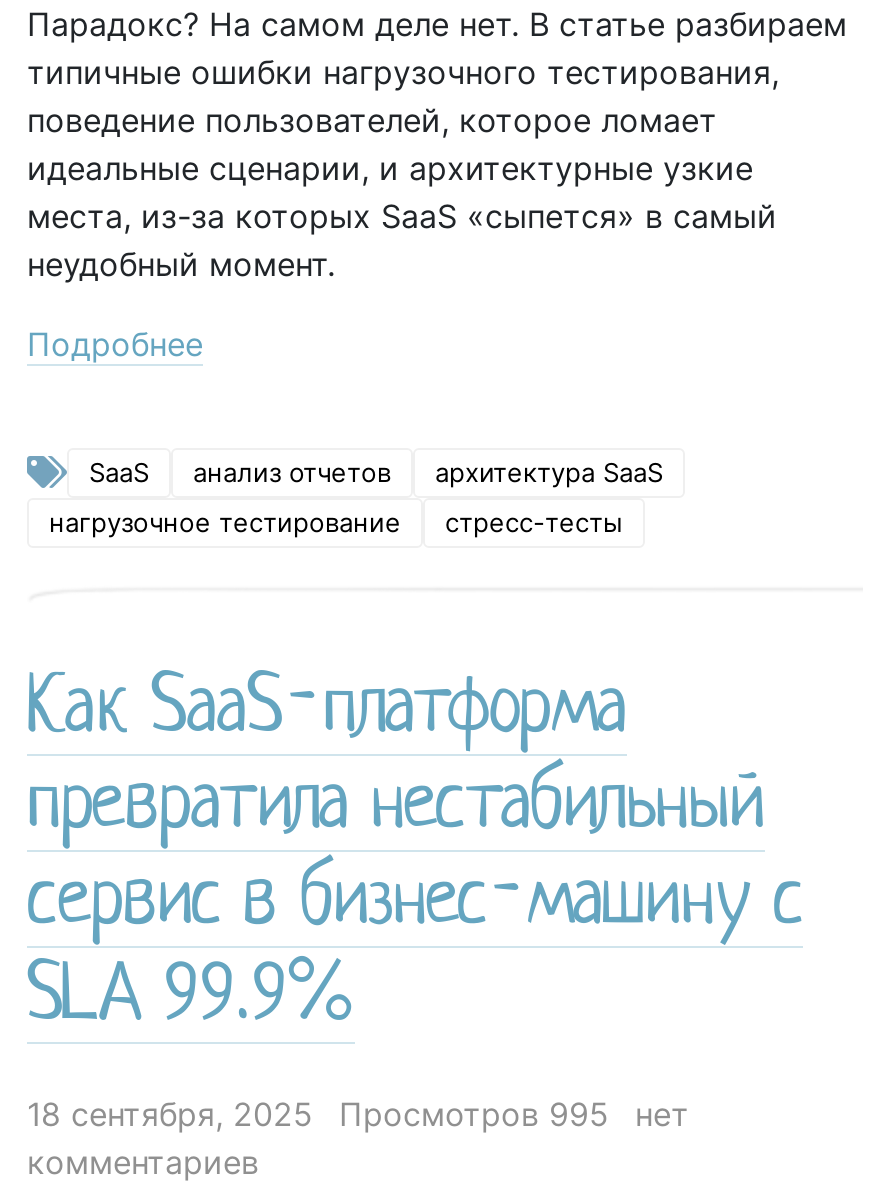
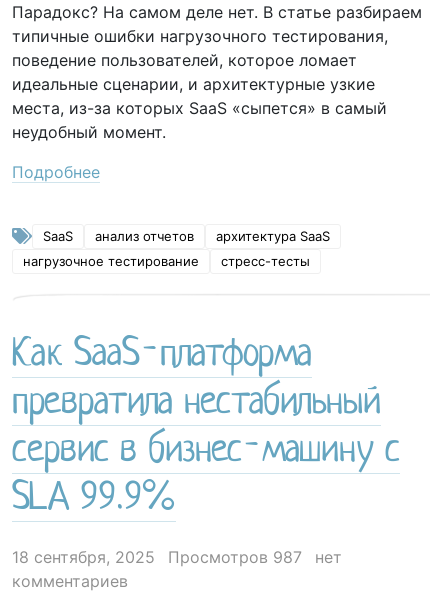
[27,1094,689,1134] 18 сентября, 2025 Просмотров 995 нет -> [12,547,342,567] 18 сентября, 2025 Просмотров 987 нет

